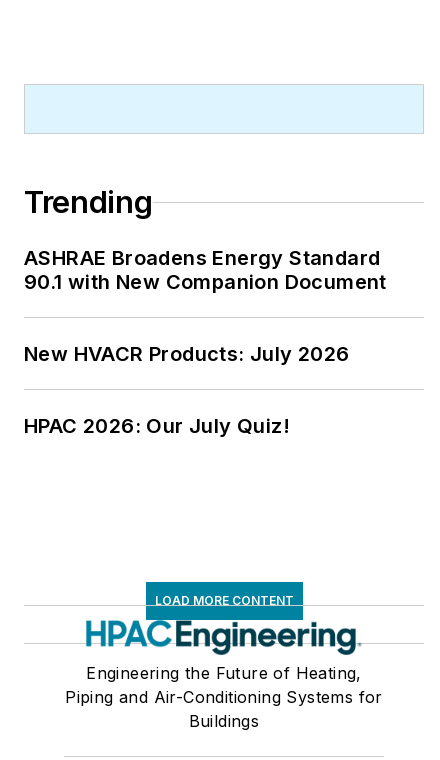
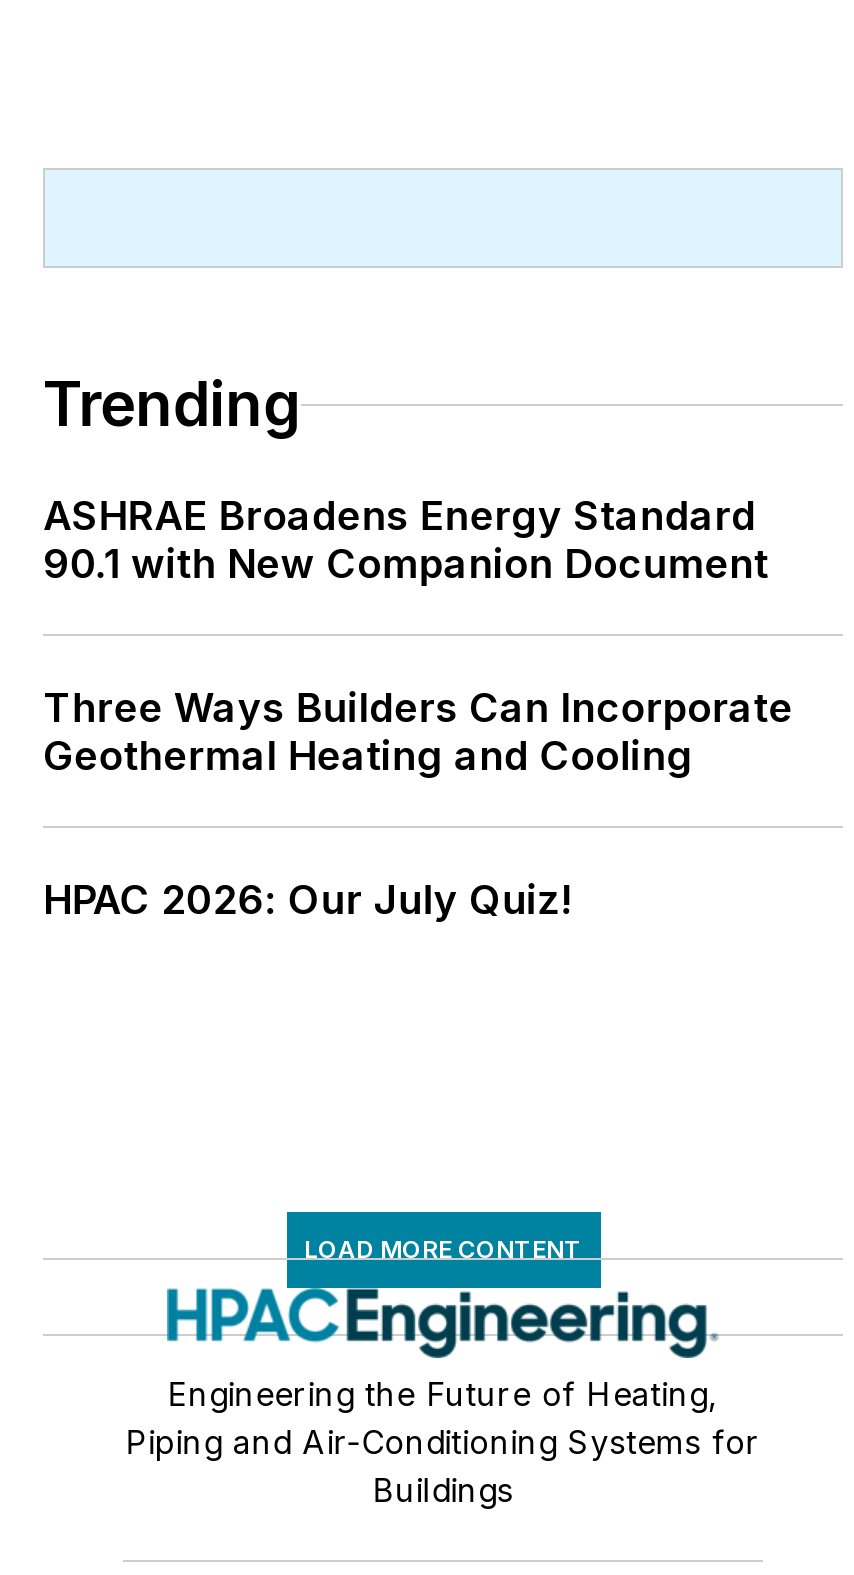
[24,342,350,366] New HVACR Products: July 2026 -> [43,685,793,781] Three Ways Builders Can Incorporate | Geothermal Heating and Cooling

